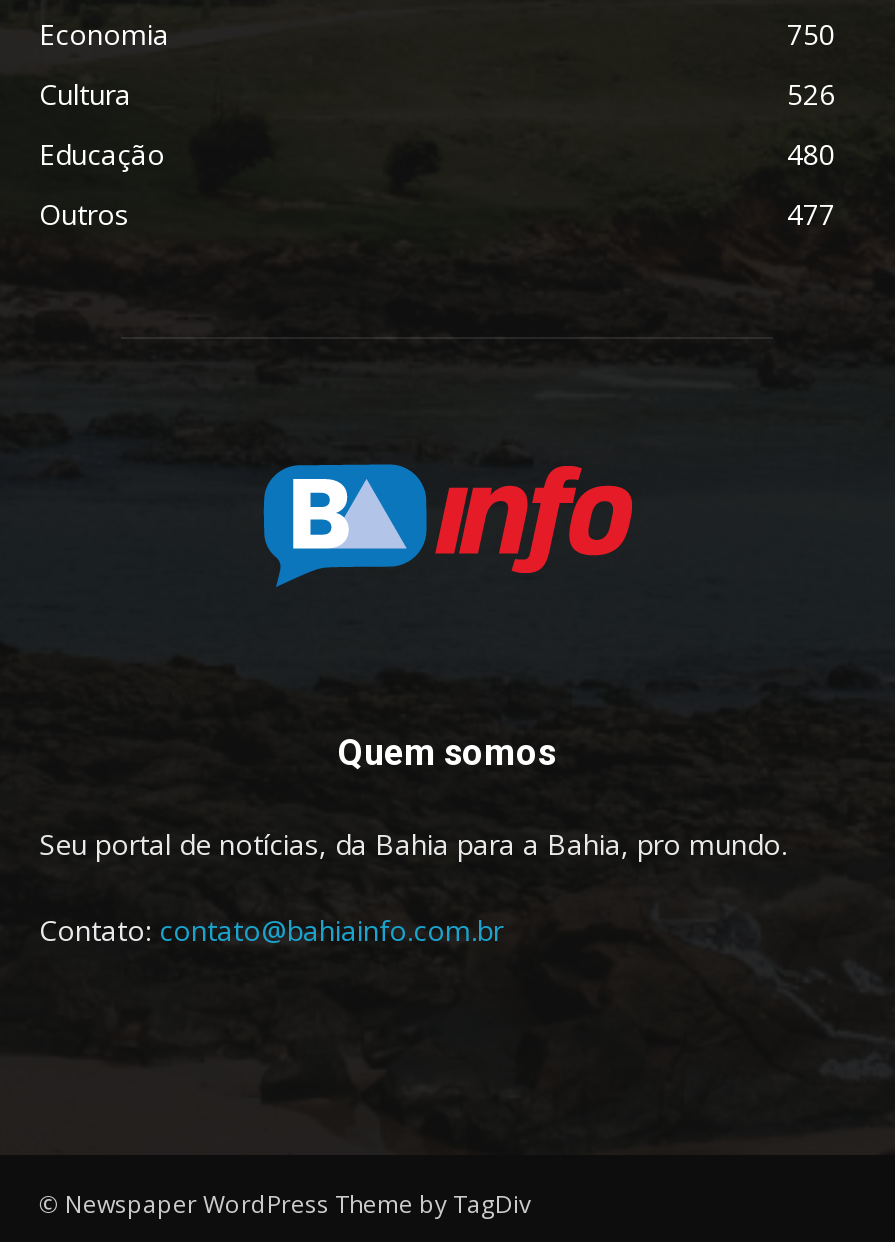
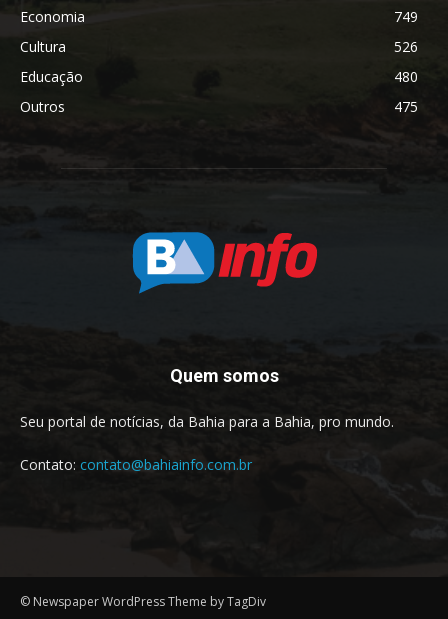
[787,15,835,53] 750 -> [394,7,418,26] 749
[787,195,835,233] 477 -> [394,97,418,116] 475

